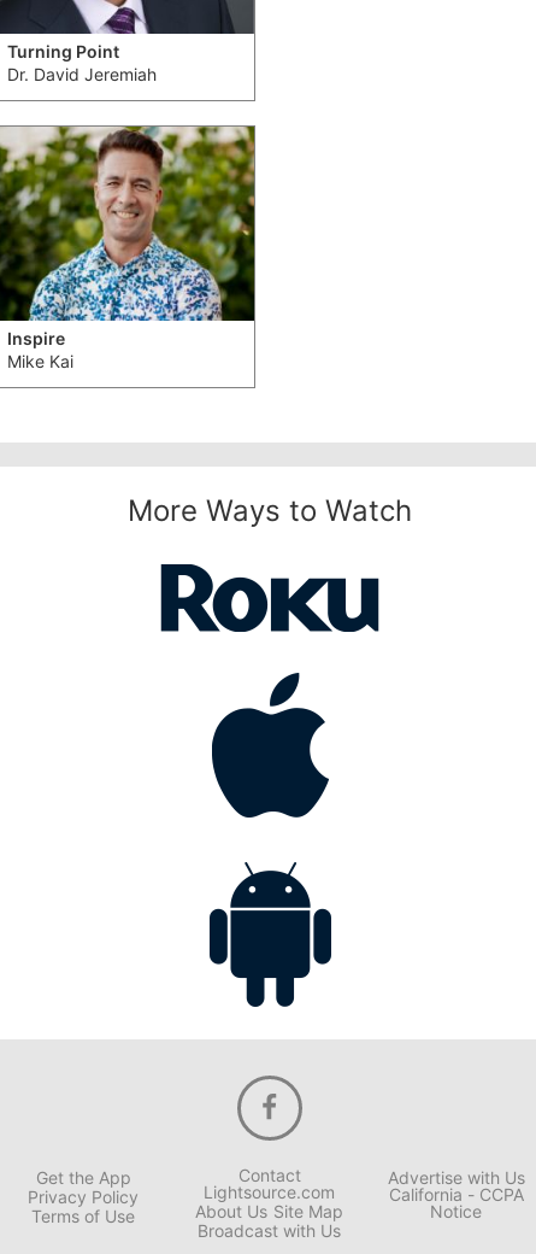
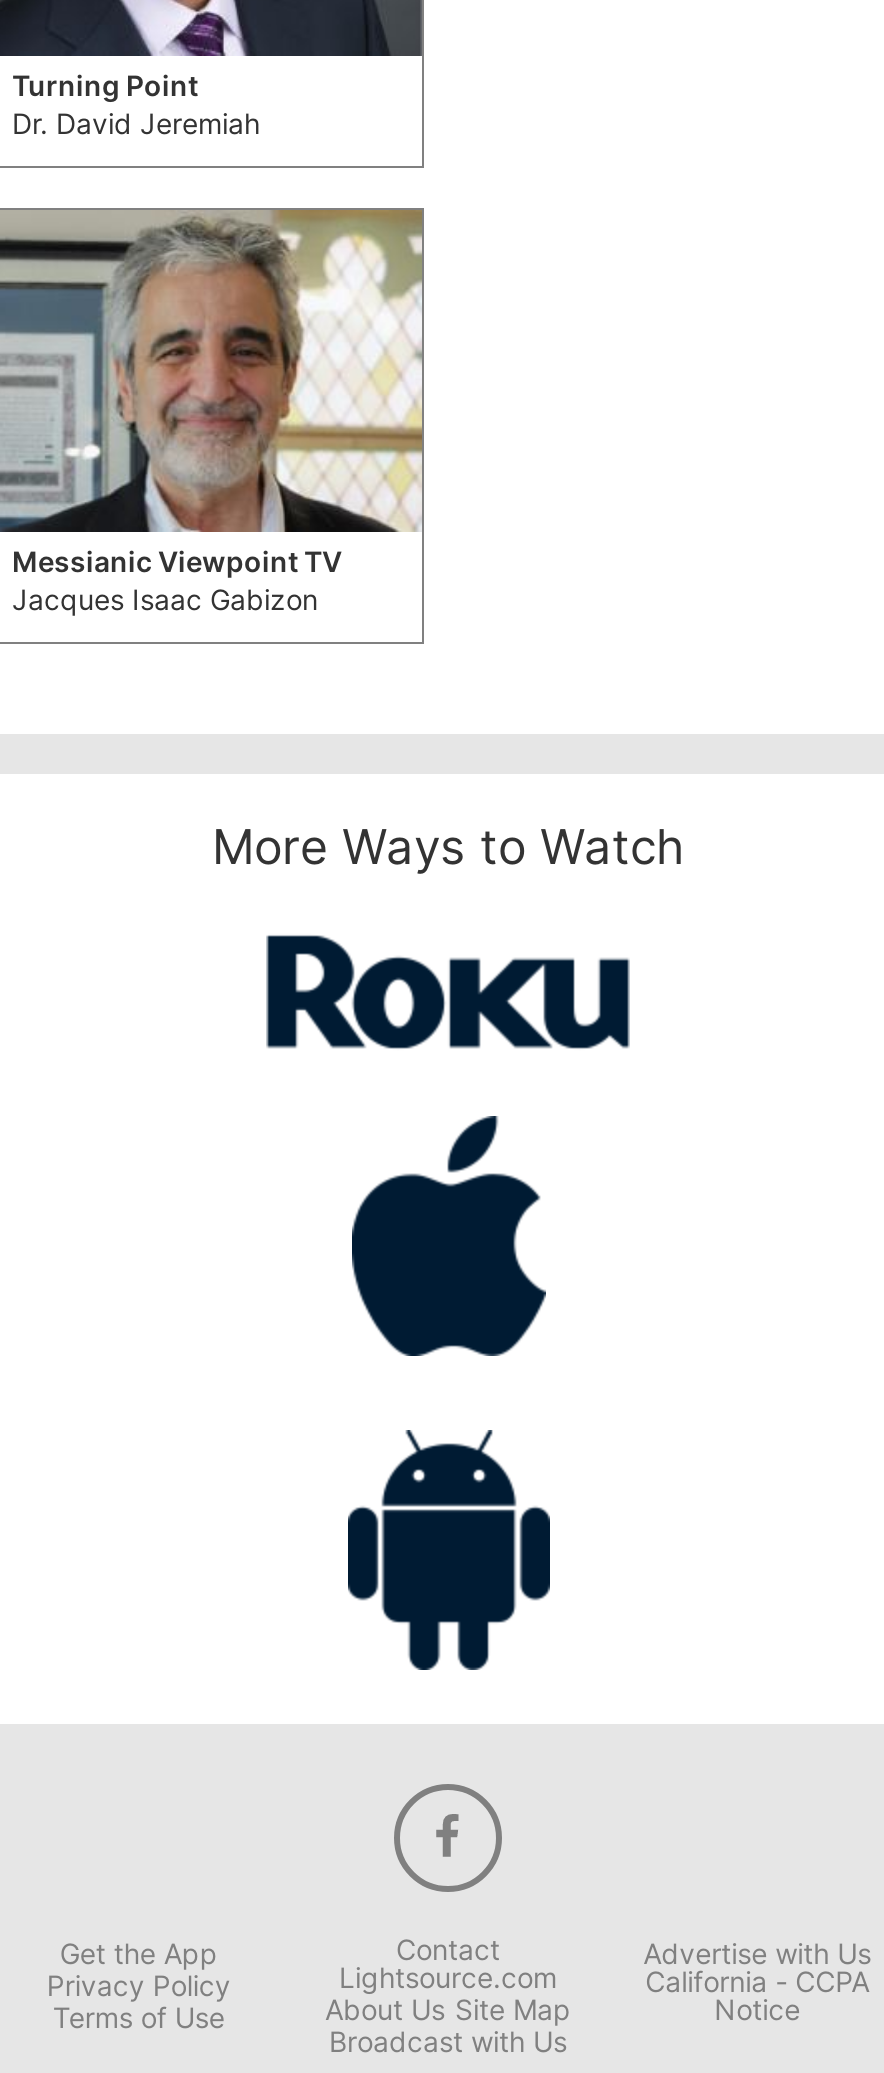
[4,125,255,372] [image] | Inspire | Mike Kai -> [6,208,424,616] [image] | Messianic Viewpoint TV | Jacques Isaac Gabizon

